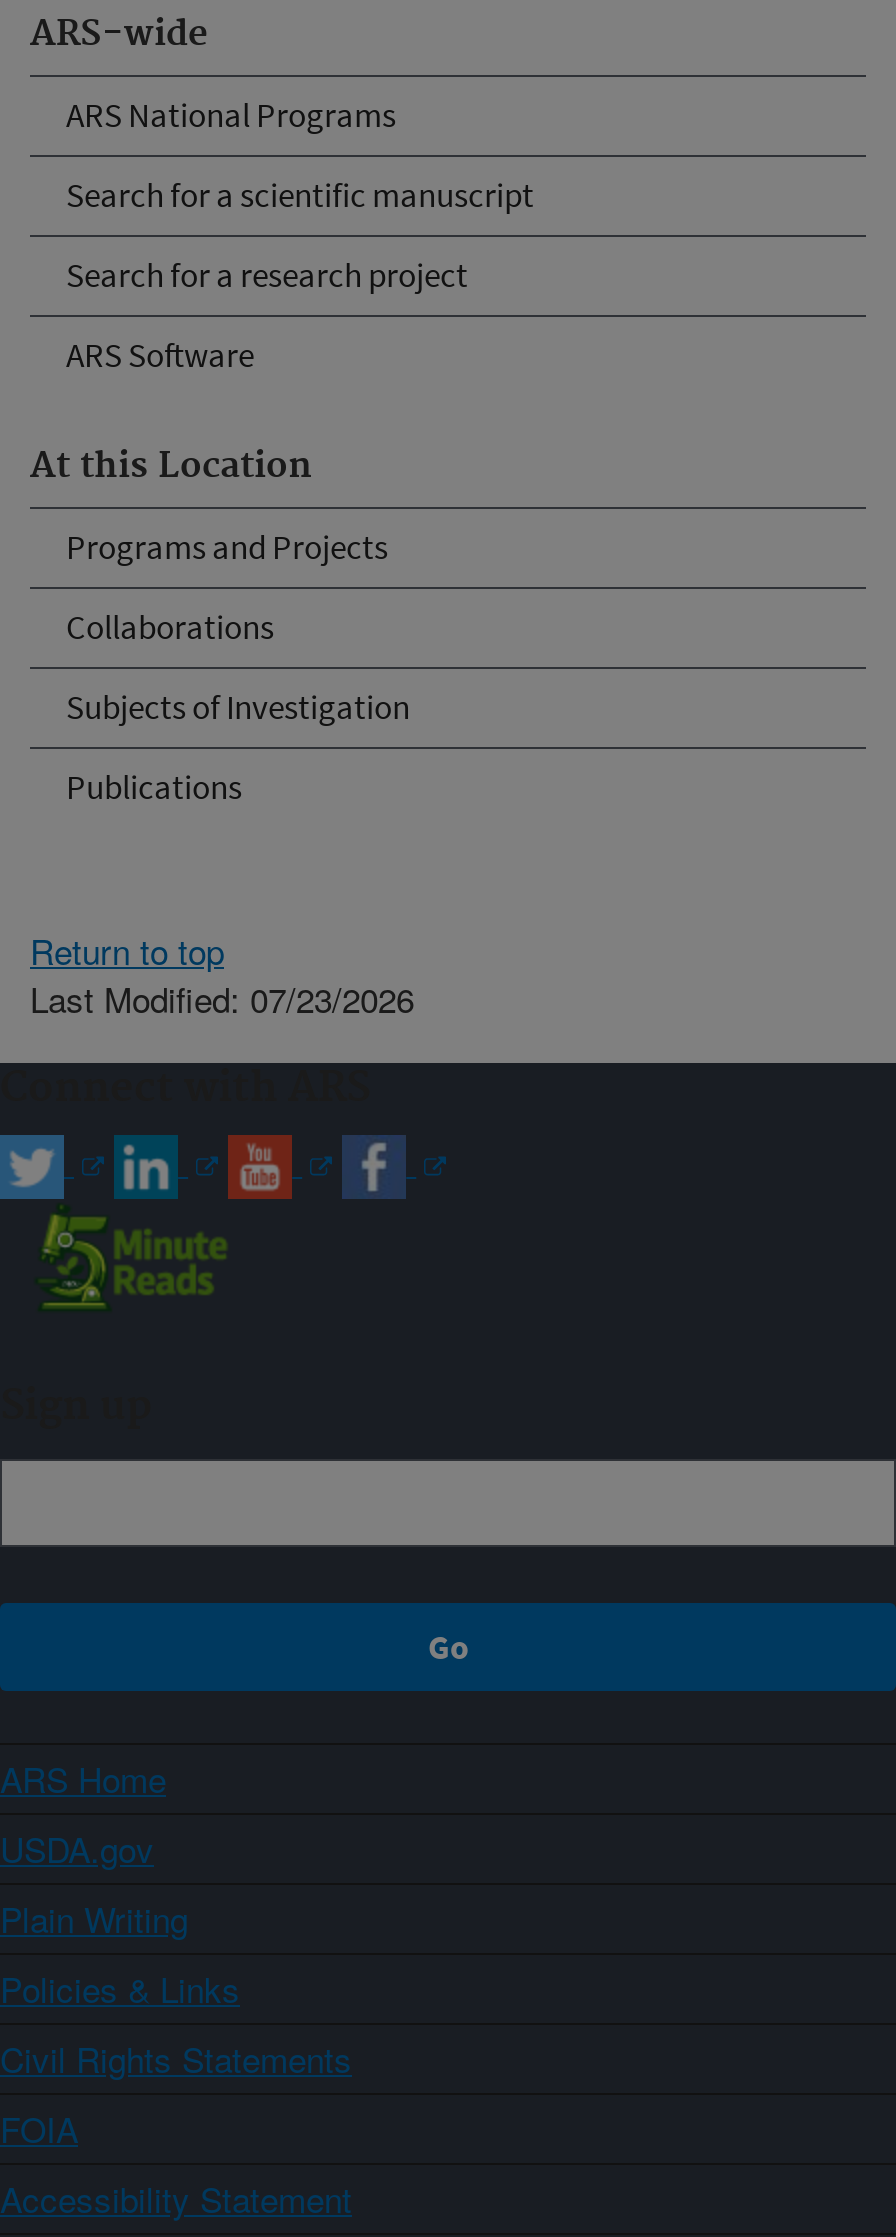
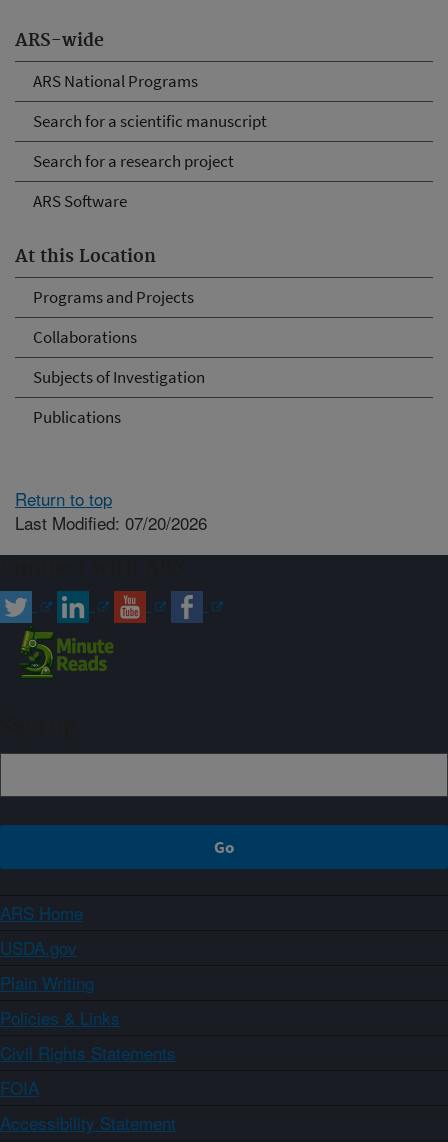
[30,972,414,1022] Last Modified: 07/23/2026 -> [15,509,207,534] Last Modified: 07/20/2026

